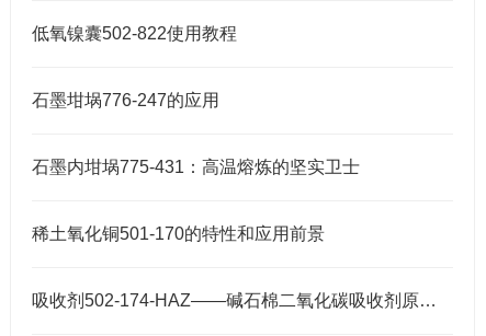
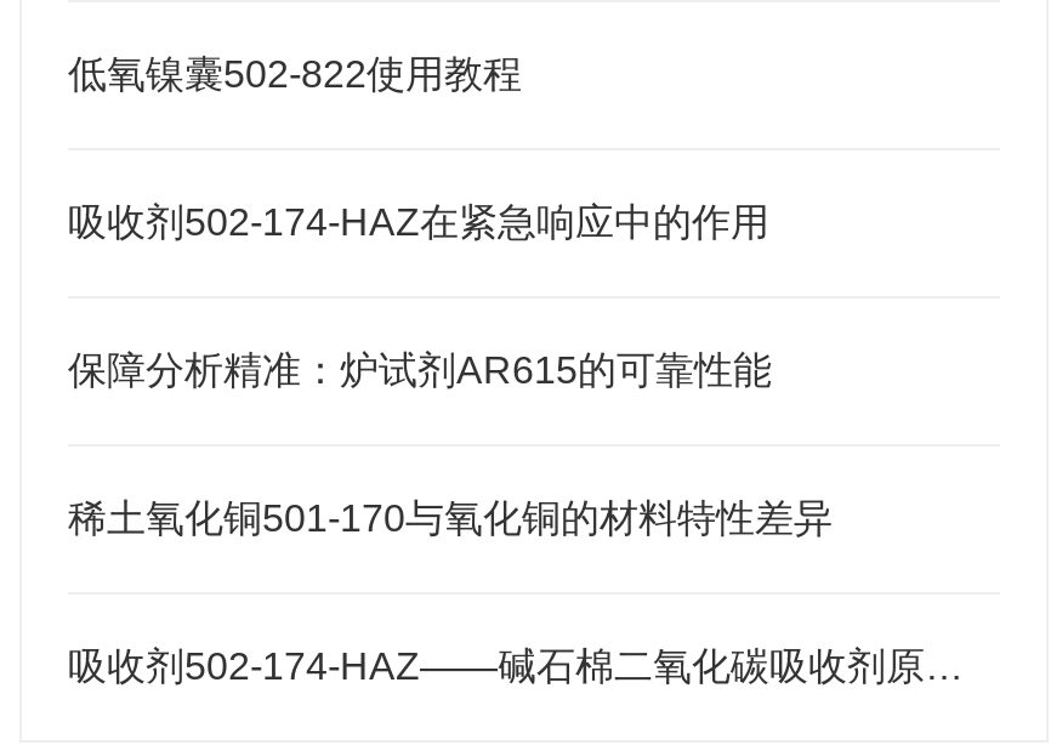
[32,91,219,110] 石墨坩埚776-247的应用 -> [68,202,769,243] 吸收剂502-174-HAZ在紧急响应中的作用
[32,158,360,177] 石墨内坩埚775-431：高温熔炼的坚实卫士 -> [68,350,772,391] 保障分析精准：炉试剂AR615的可靠性能
[32,225,325,243] 稀土氧化铜501-170的特性和应用前景 -> [68,498,833,539] 稀土氧化铜501-170与氧化铜的材料特性差异

